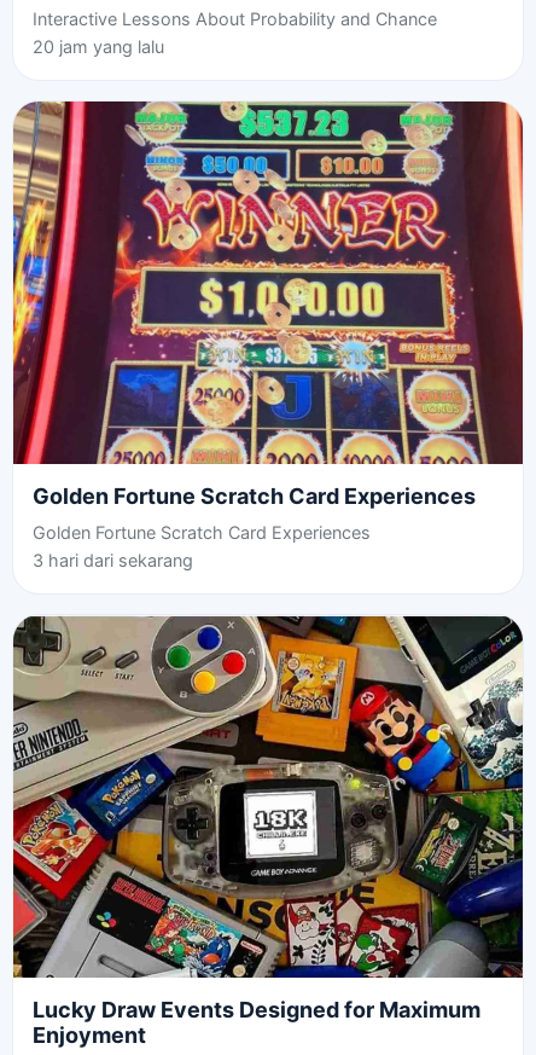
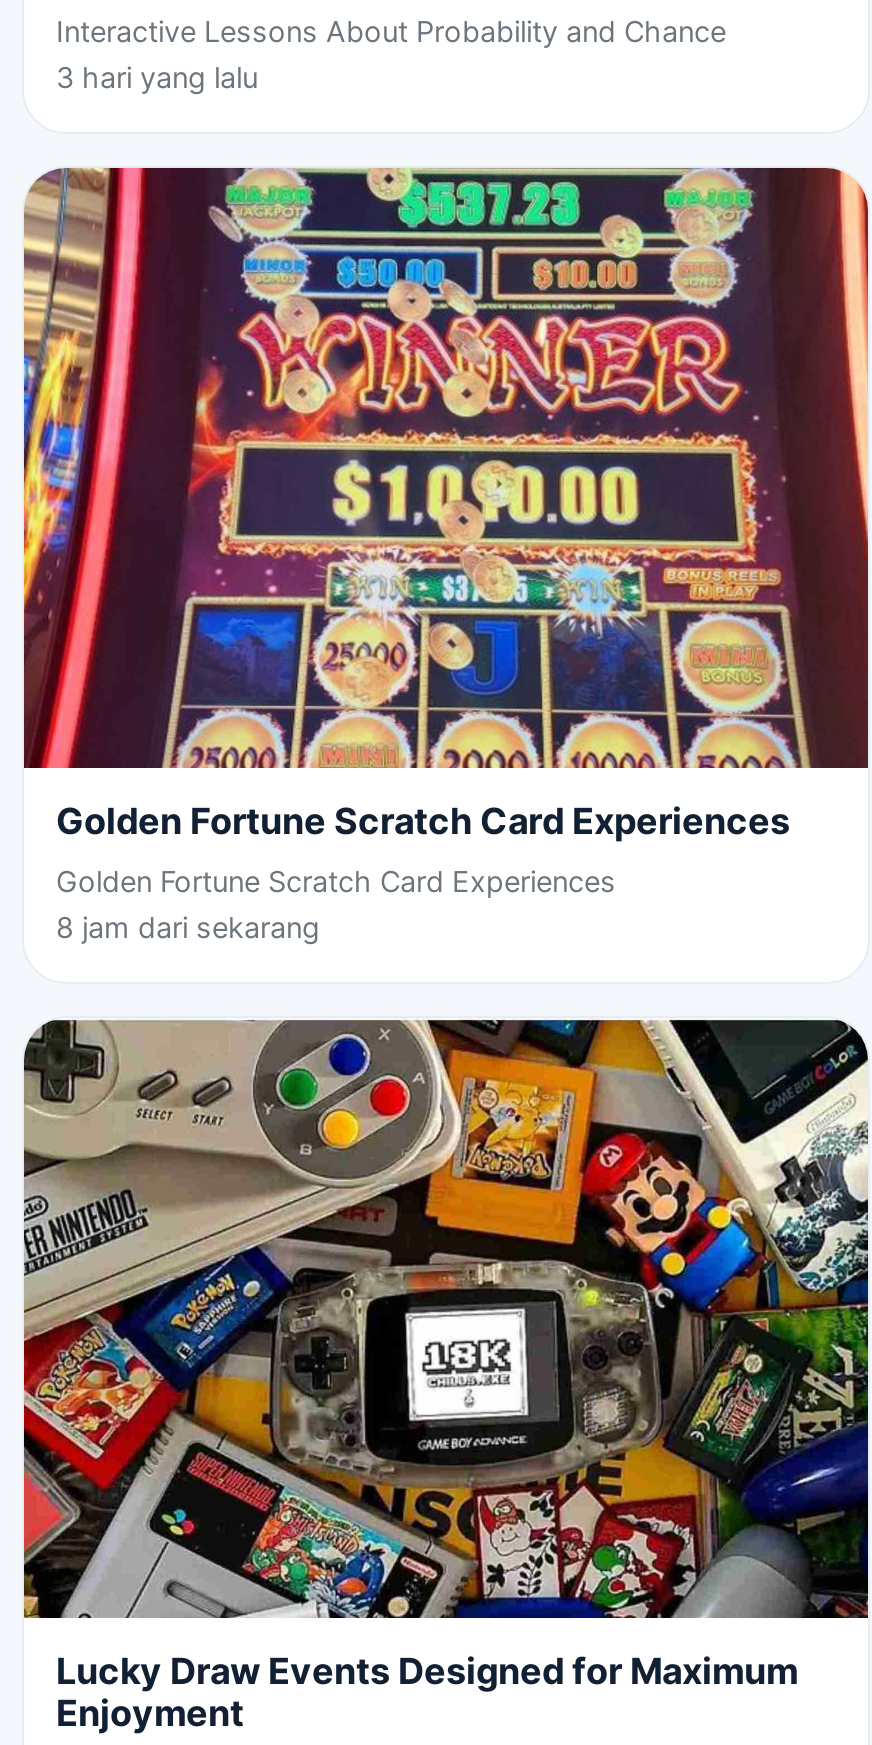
[33,36,164,56] 20 jam yang lalu -> [56,59,258,93] 3 hari yang lalu
[33,549,193,570] 3 hari dari sekarang -> [56,909,320,943] 8 jam dari sekarang

